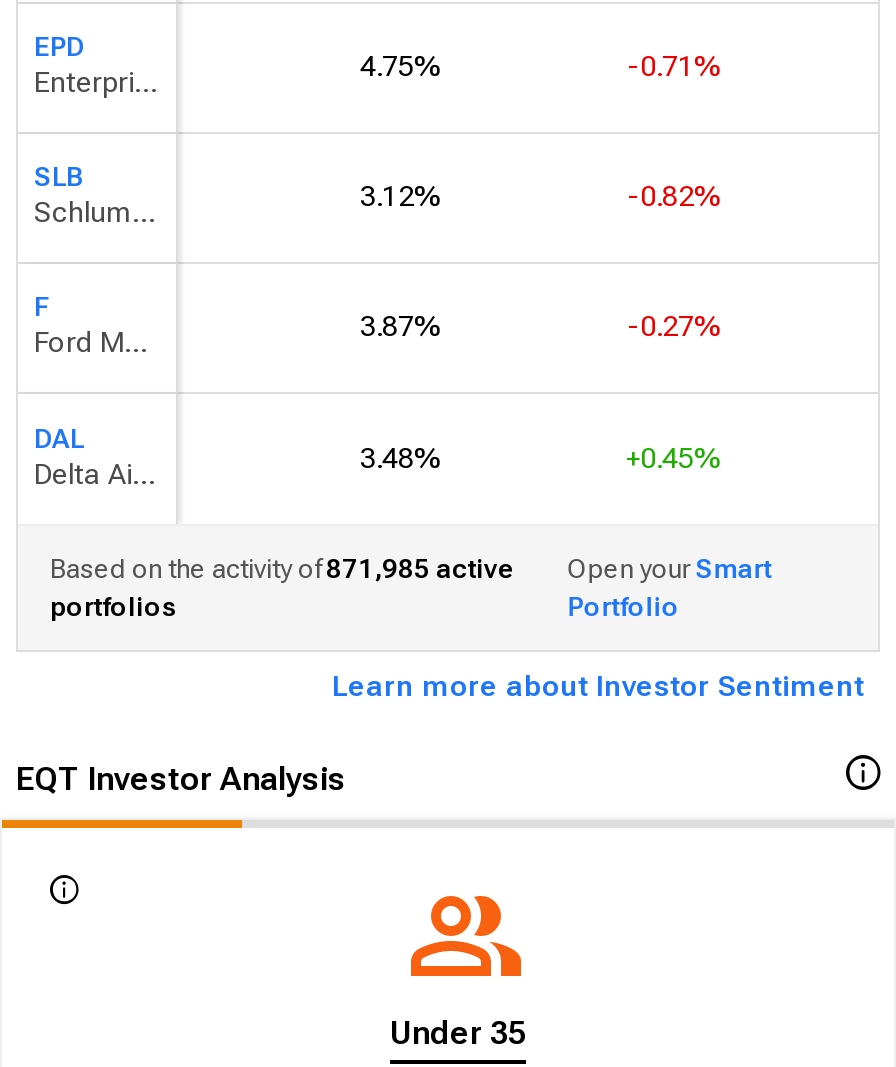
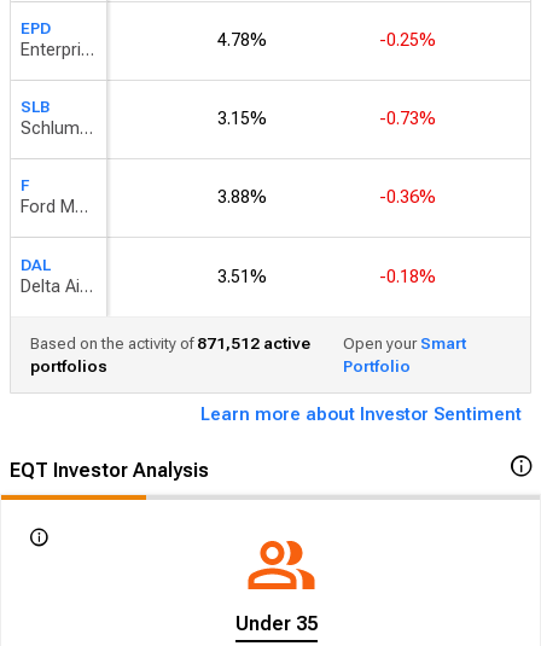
[360,50,442,84] 4.75% -> [217,30,267,51] 4.78%
[628,50,722,84] -0.71% -> [379,30,436,51] -0.25%
[360,180,442,214] 3.12% -> [217,109,267,129] 3.15%
[628,180,722,214] -0.82% -> [379,109,436,129] -0.73%
[360,310,442,344] 3.87% -> [217,187,267,208] 3.88%
[628,310,722,344] -0.27% -> [379,187,436,208] -0.36%
[360,441,442,475] 3.48% -> [217,266,267,287] 3.51%
[626,441,722,475] +0.45% -> [379,266,436,287] -0.18%
[50,554,514,584] Based on the activity of871,985 active -> [30,334,310,353] Based on the activity of871,512 active

